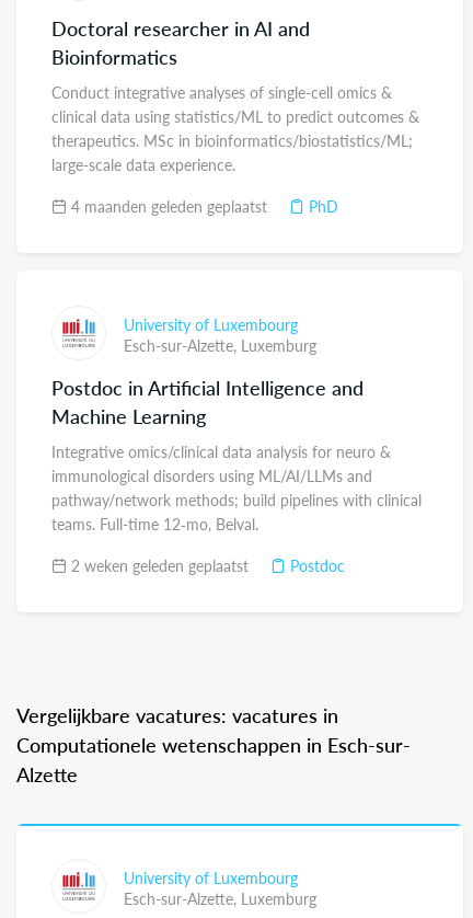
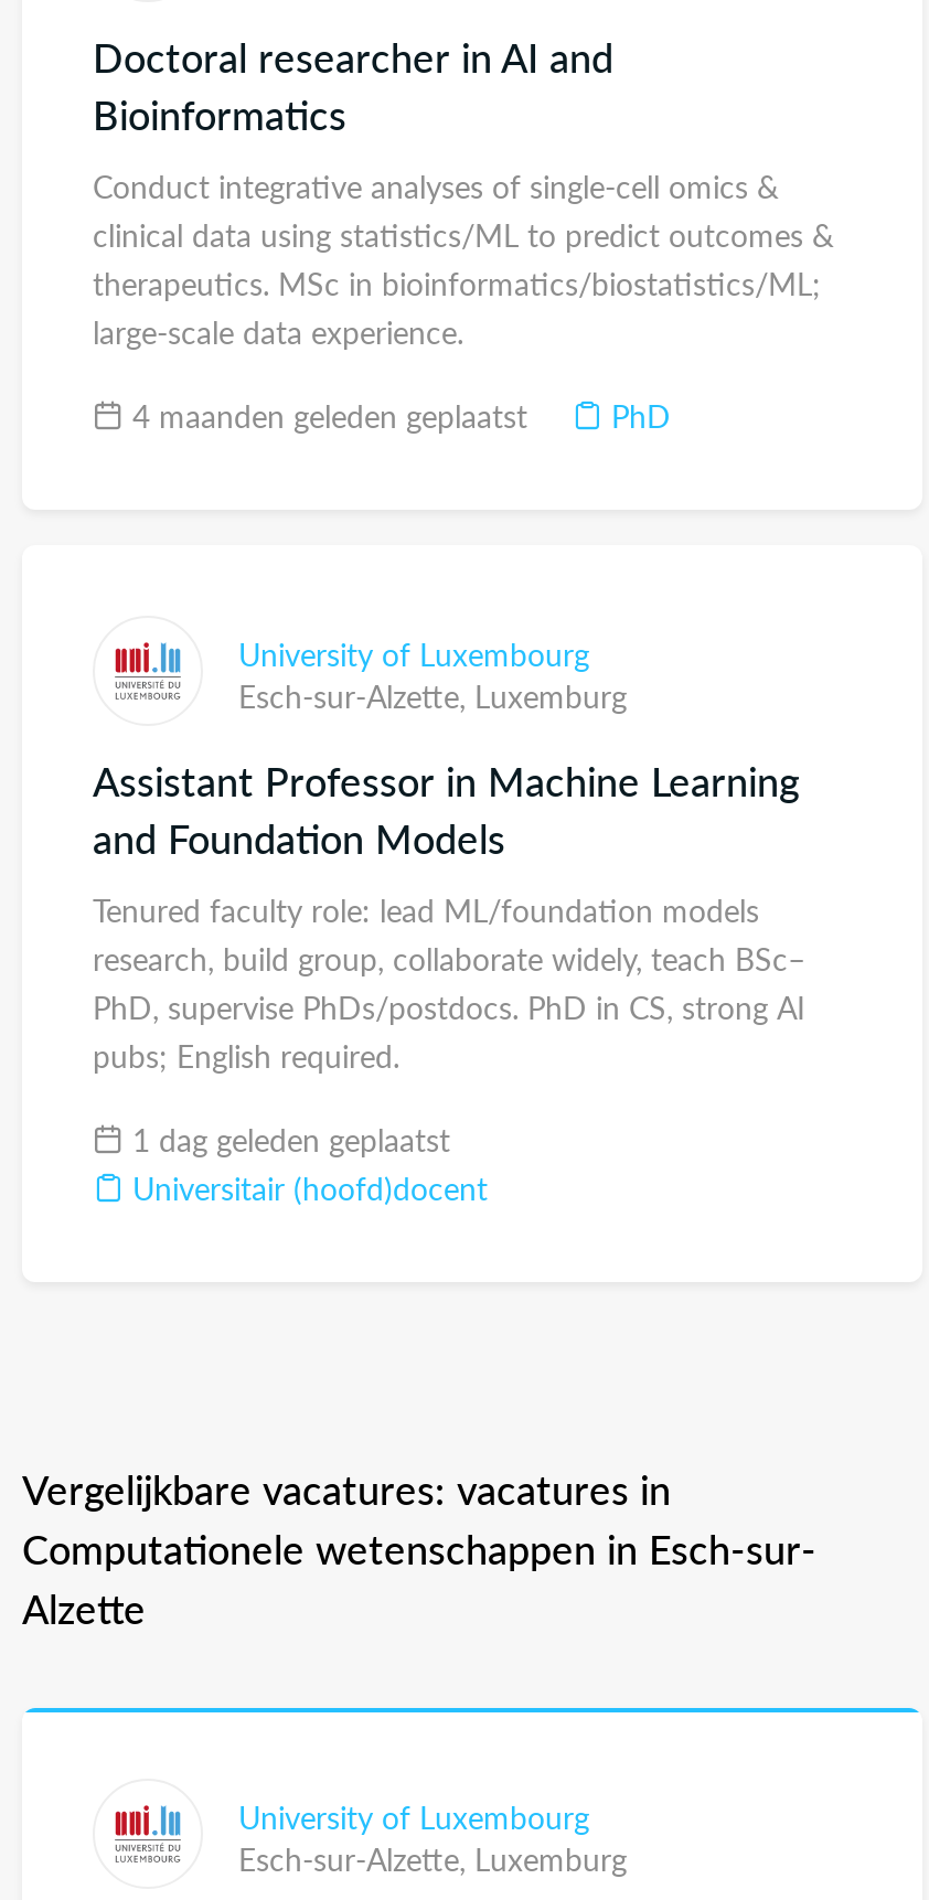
[51,374,422,535] Postdoc in Artificial Intelligence and | Machine Learning | Integrative omics/clinical data analysis for neuro & | immunological disorders using ML/AI/LLMs and | pathway/network methods; build pipelines with clinical | teams. Full-time 12‑mo, Belval. -> [93,752,805,1077] Assistant Professor in Machine Learning | and Foundation Models | Tenured faculty role: lead ML/foundation models | research, build group, collaborate widely, teach BSc– | PhD, supervise PhDs/postdocs. PhD in CS, strong AI | pubs; English required.
[67,554,345,576] 2 weken geleden geplaatst | Postdoc -> [124,1117,488,1209] 1 dag geleden geplaatst | Universitair (hoofd)docent

